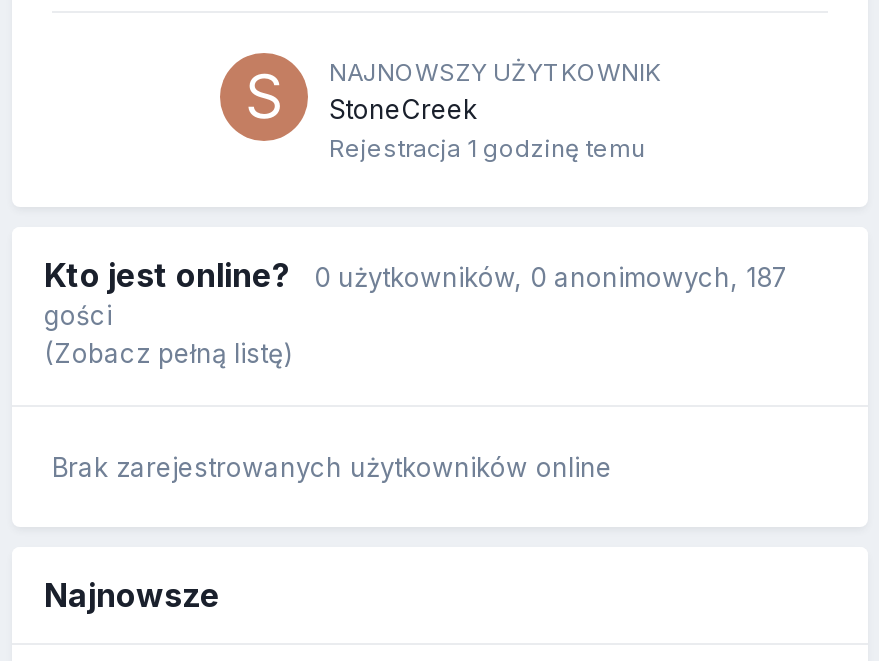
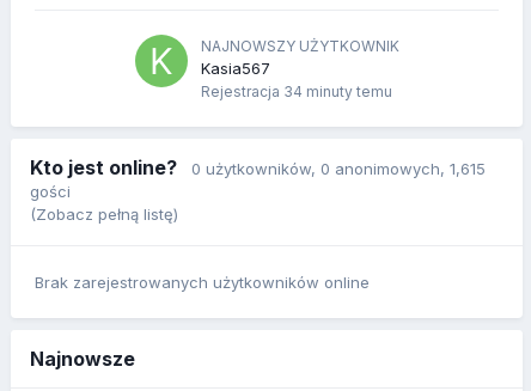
[218,51,645,164] [image] | StoneCreek | Rejestracja 1 godzinę temu -> [134,33,392,101] [image] | Kasia567 | Rejestracja 34 minuty temu
[44,256,788,296] Kto jest online? 0 użytkowników, 0 anonimowych, 187 -> [30,156,486,180] Kto jest online? 0 użytkowników, 0 anonimowych, 1,615

